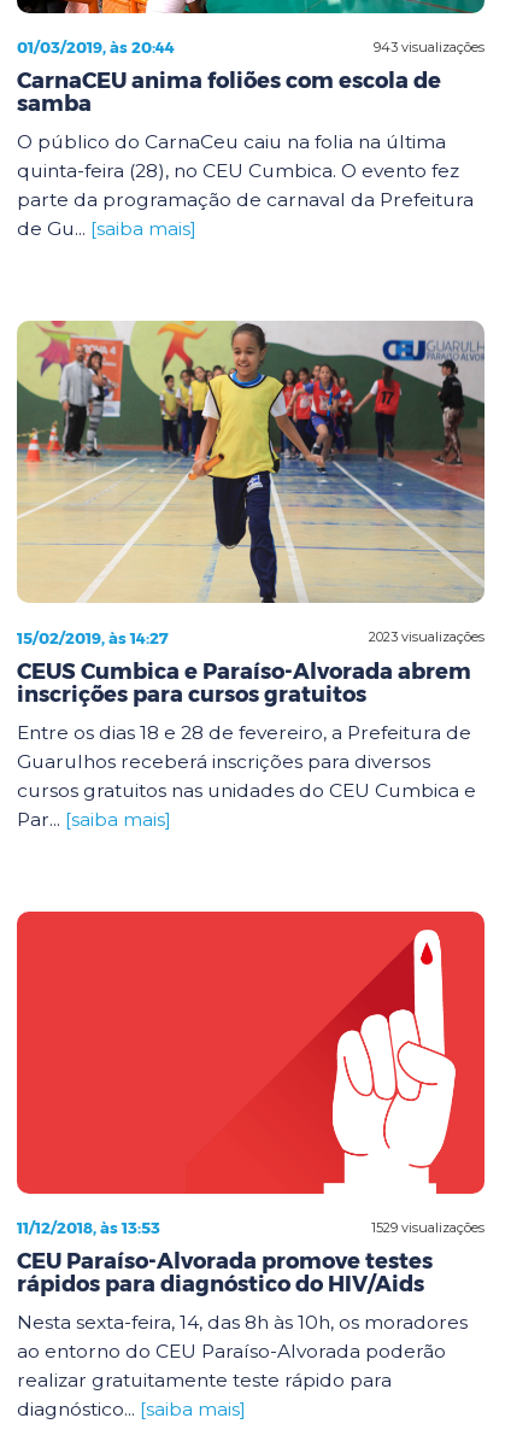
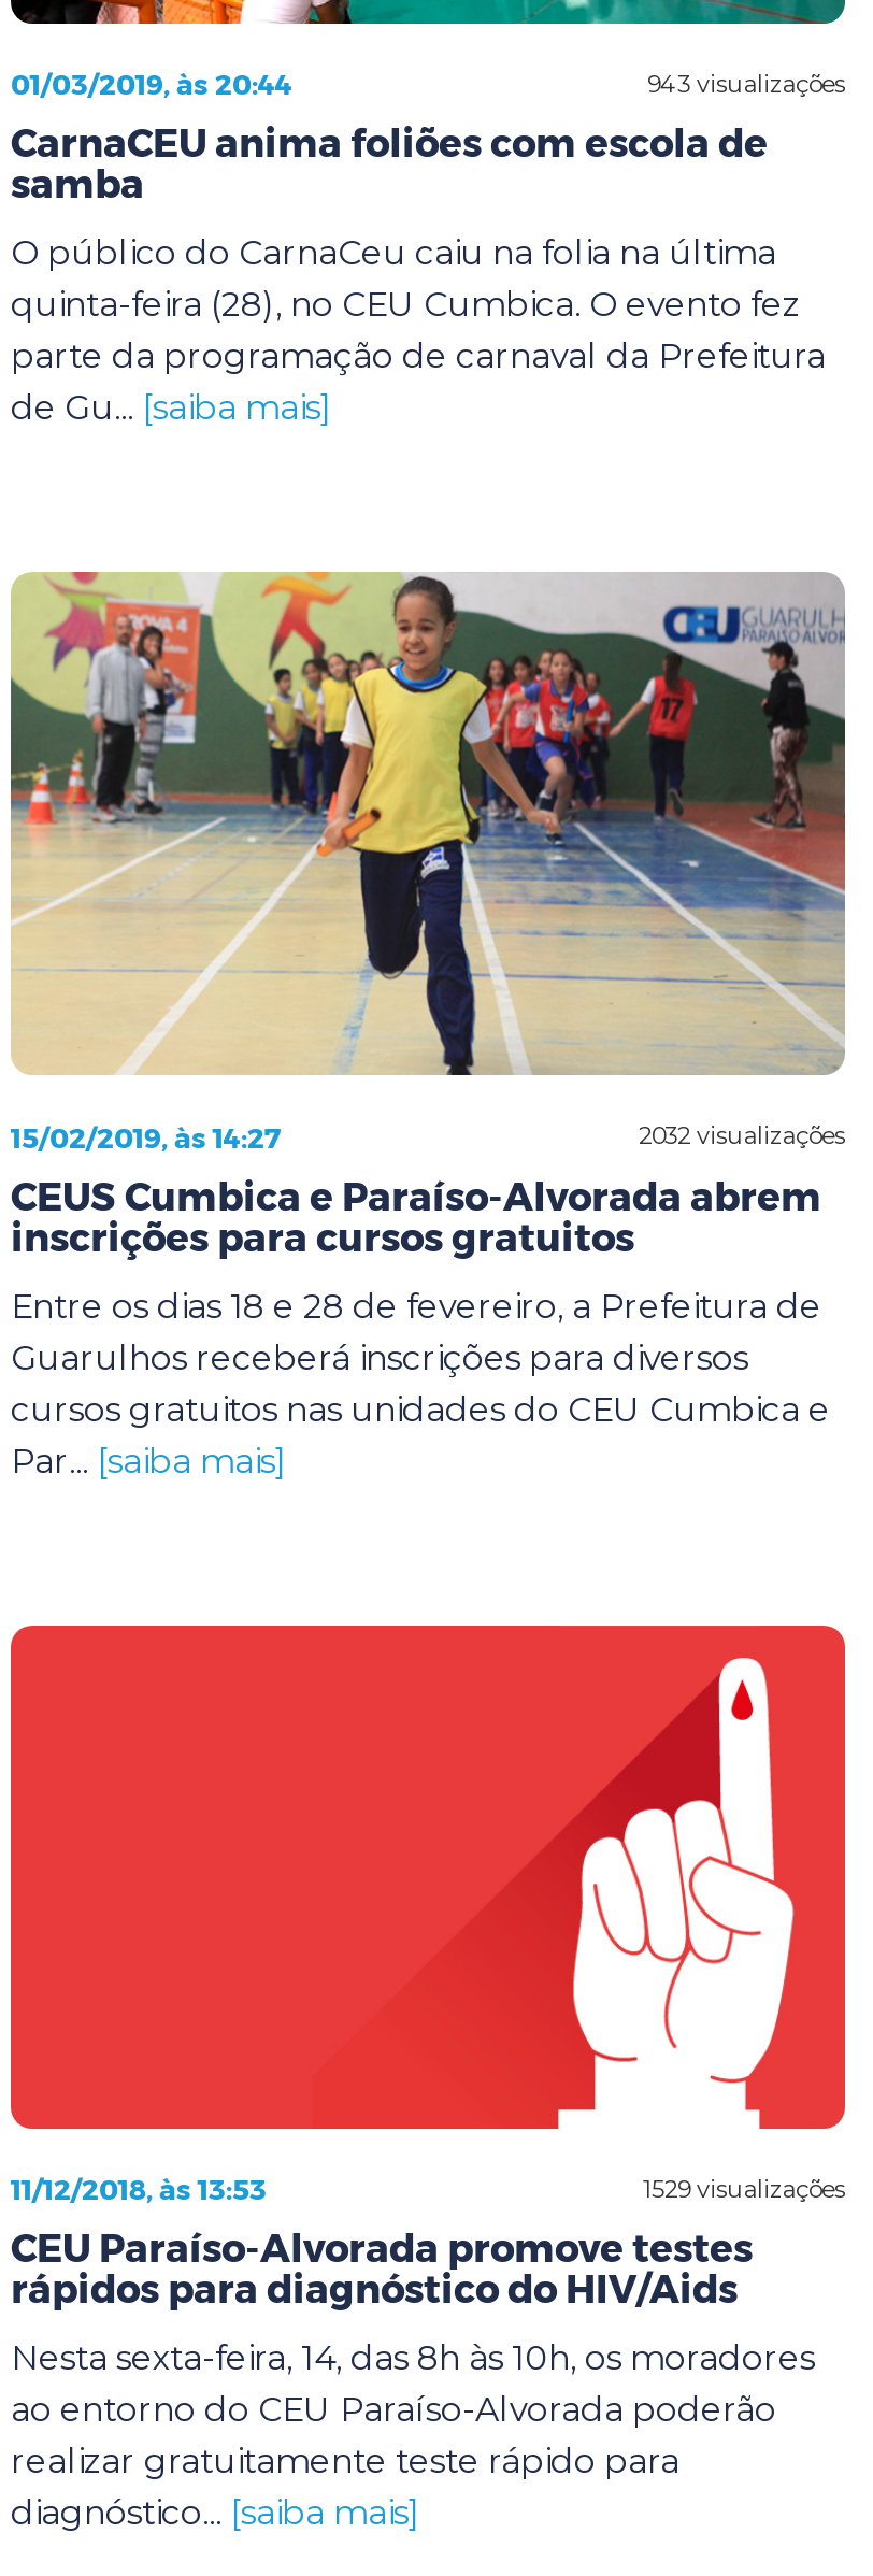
[369,628,484,645] 2023 visualizações -> [639,1120,845,1150] 2032 visualizações

